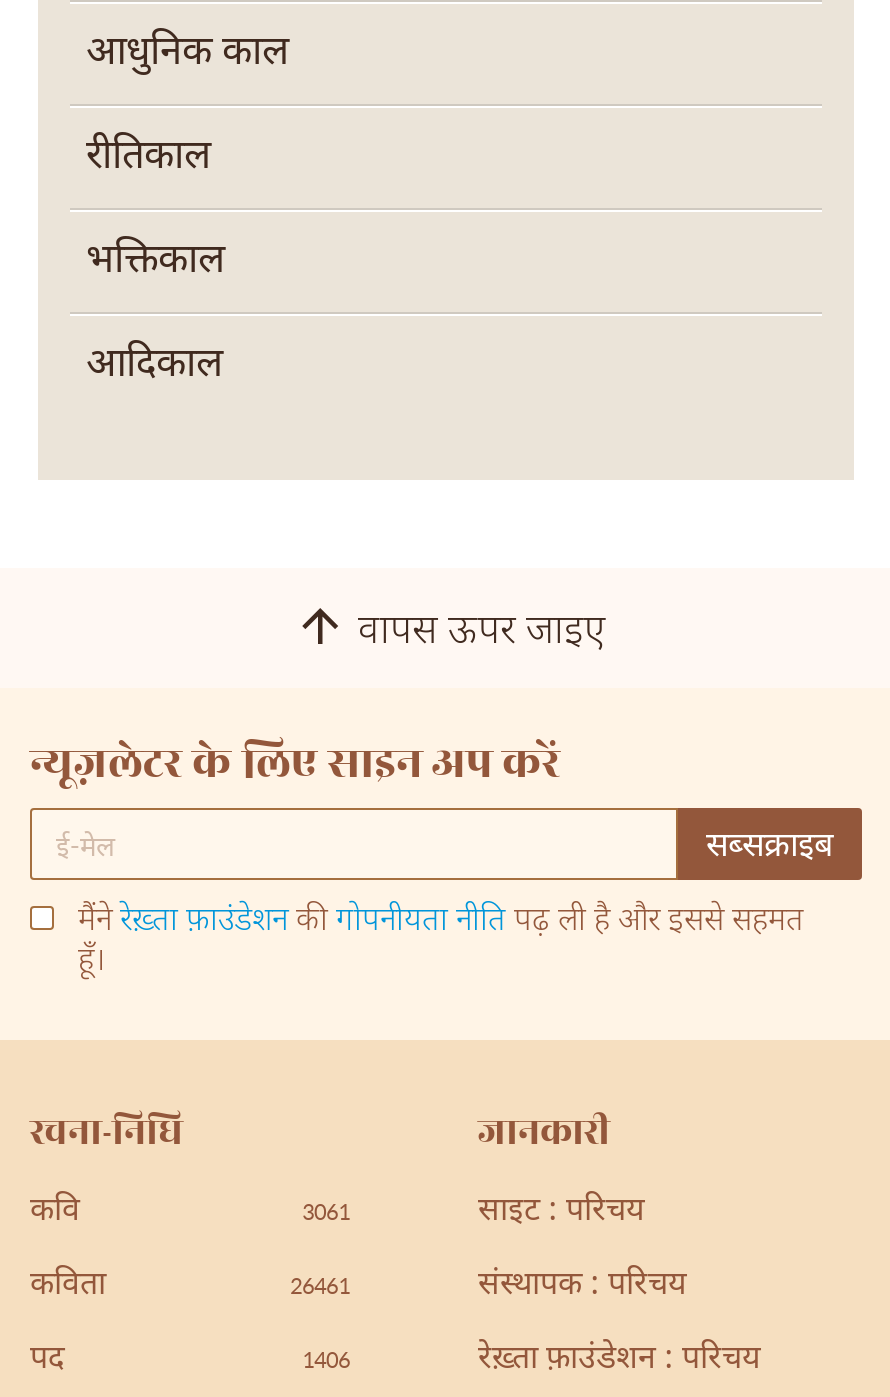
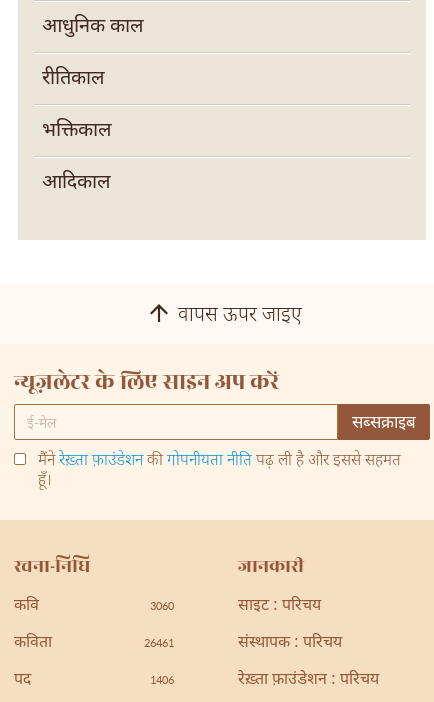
[302,1200,350,1224] 3061 -> [150,600,174,612] 3060

